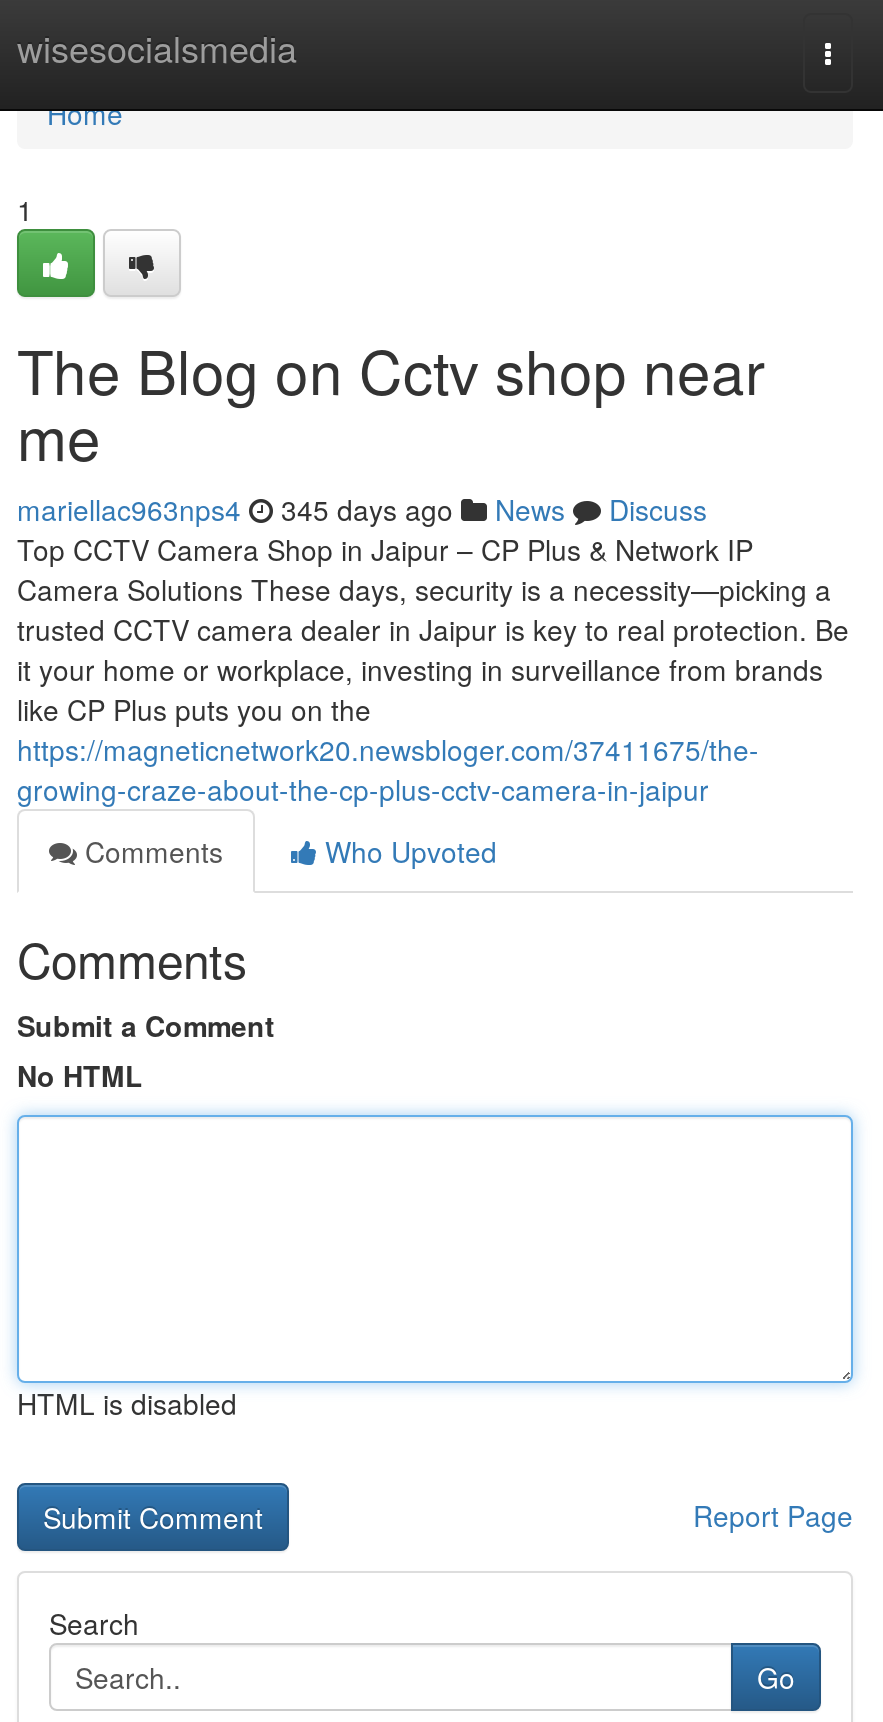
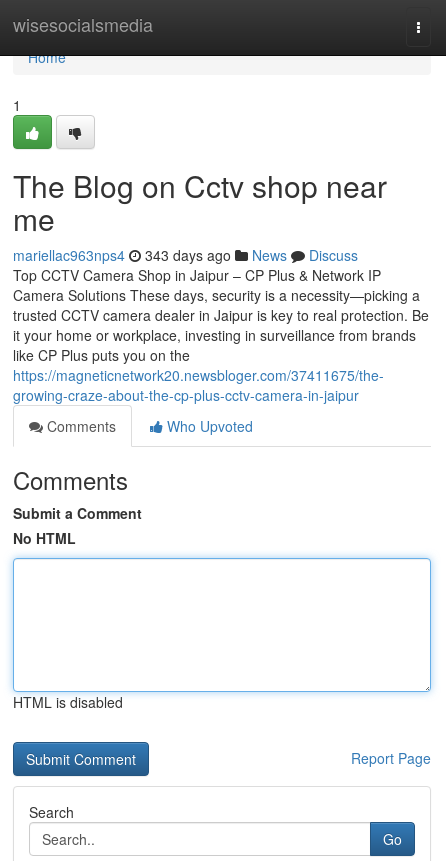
[17,489,707,529] mariellac963nps4 345 days ago News Discuss -> [13,245,358,265] mariellac963nps4 343 days ago News Discuss

